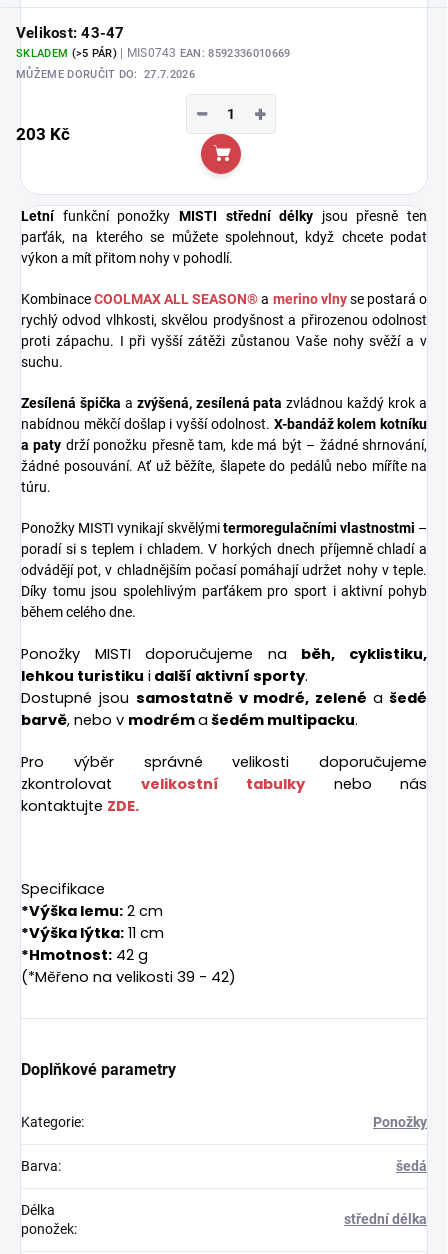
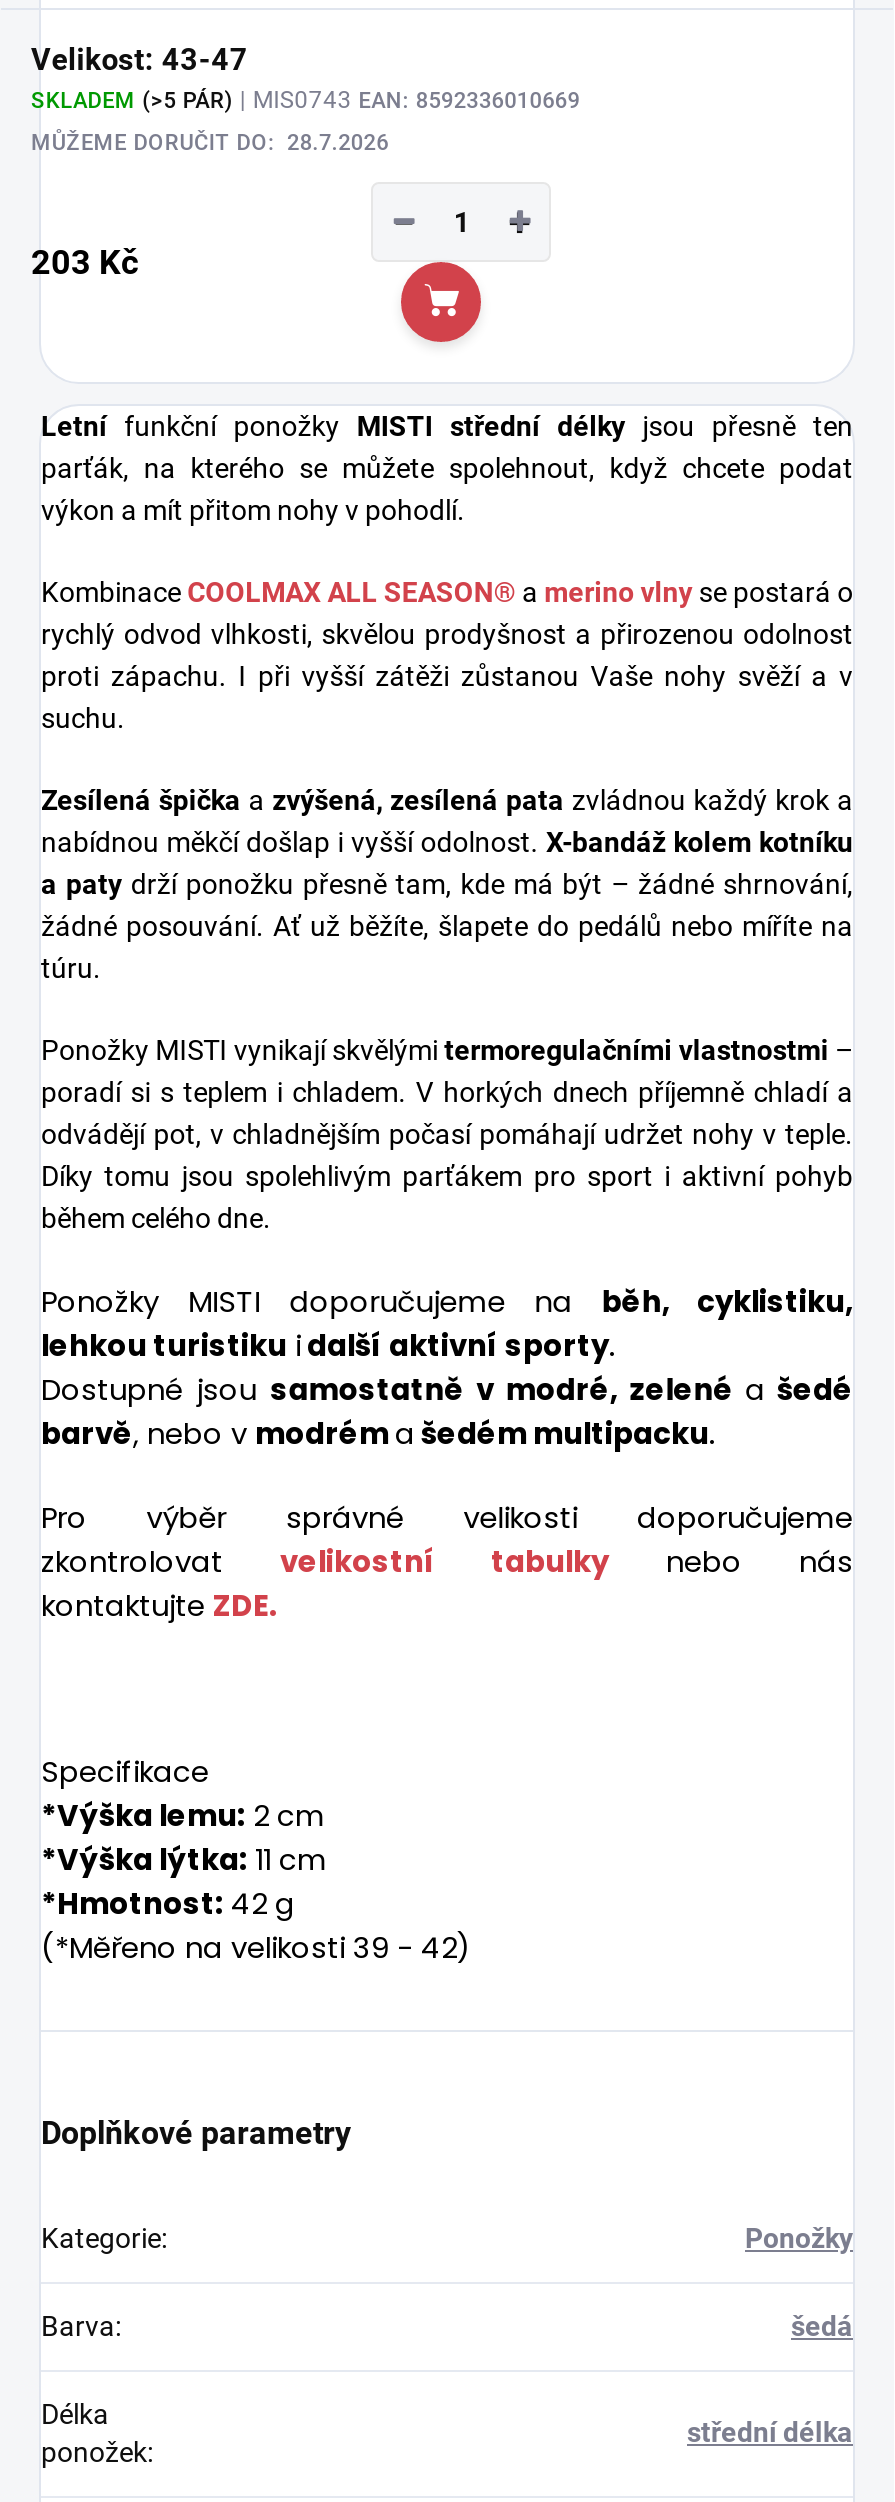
[16,68,195,81] MŮŽEME DORUČIT DO: 27.7.2026 -> [31,130,389,156] MŮŽEME DORUČIT DO: 28.7.2026

